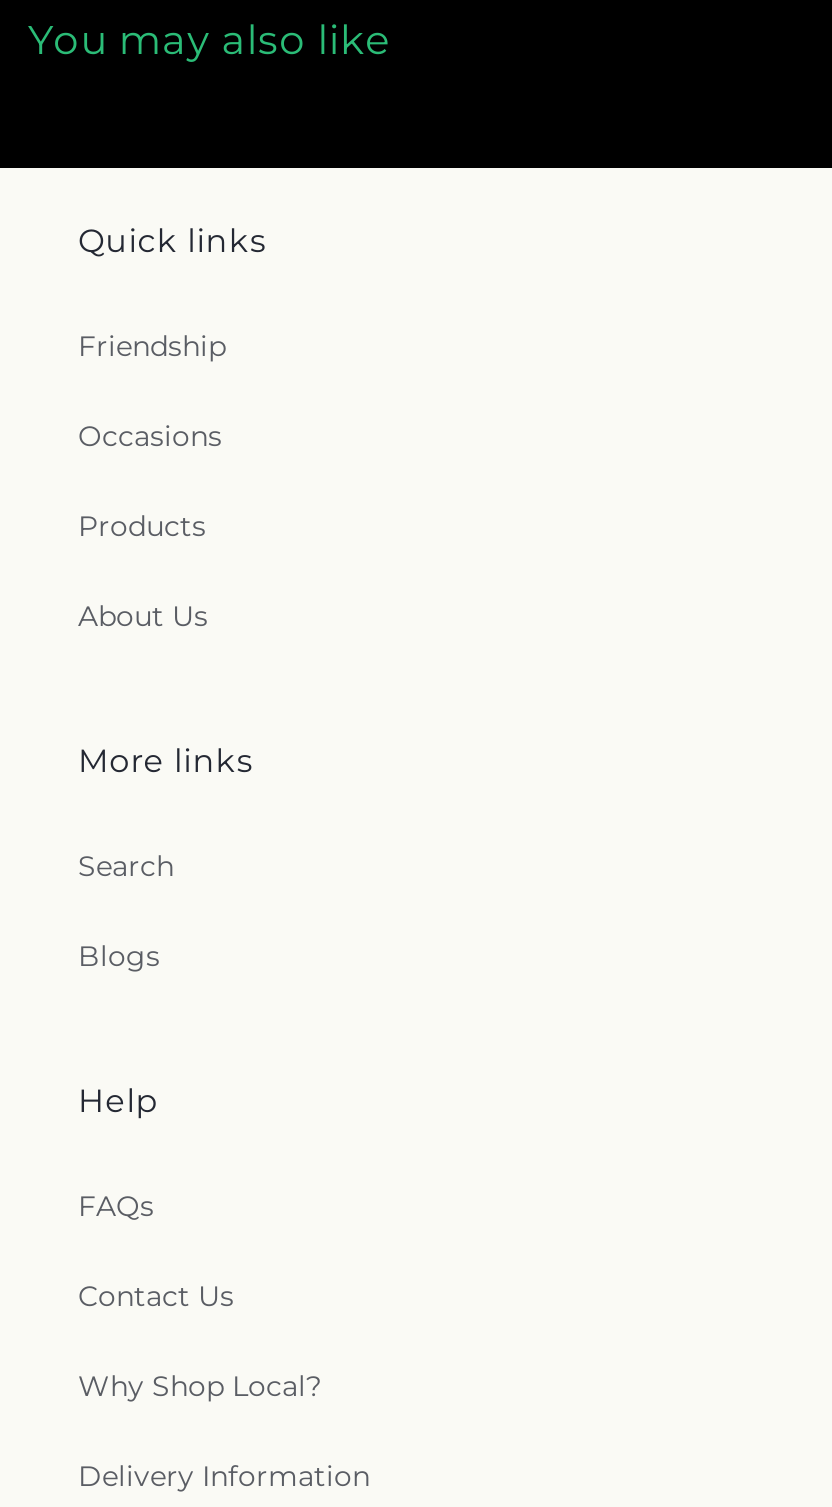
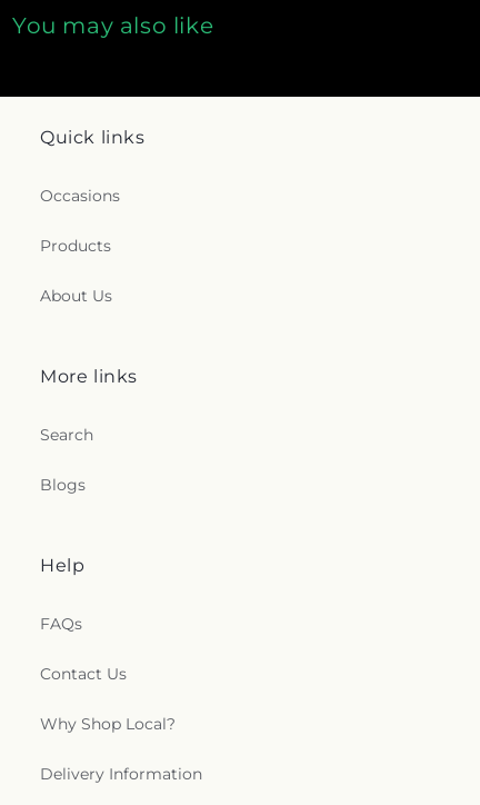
[78,328,226,364] Friendship -> none

